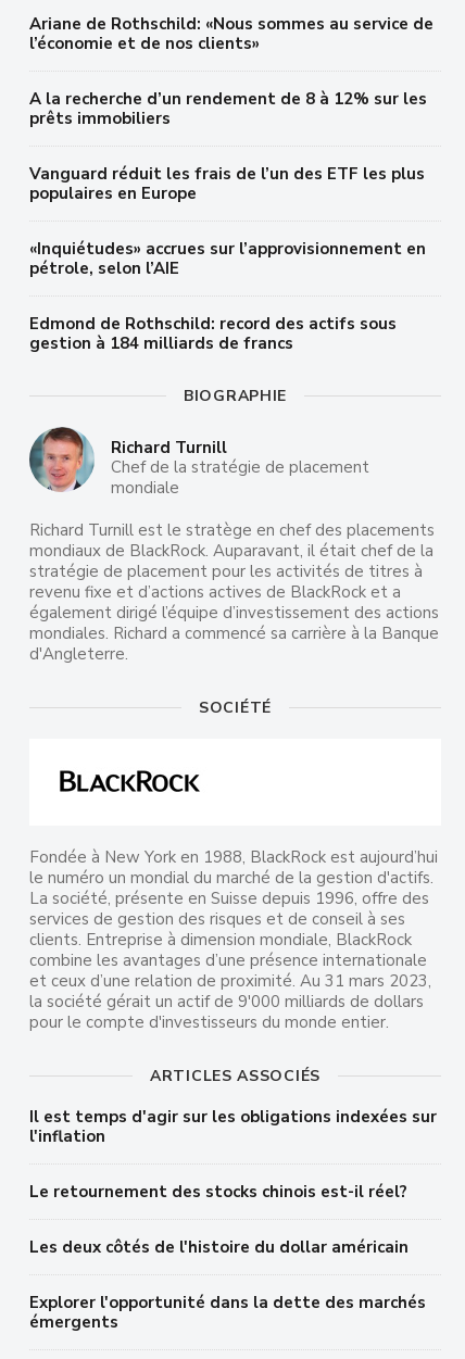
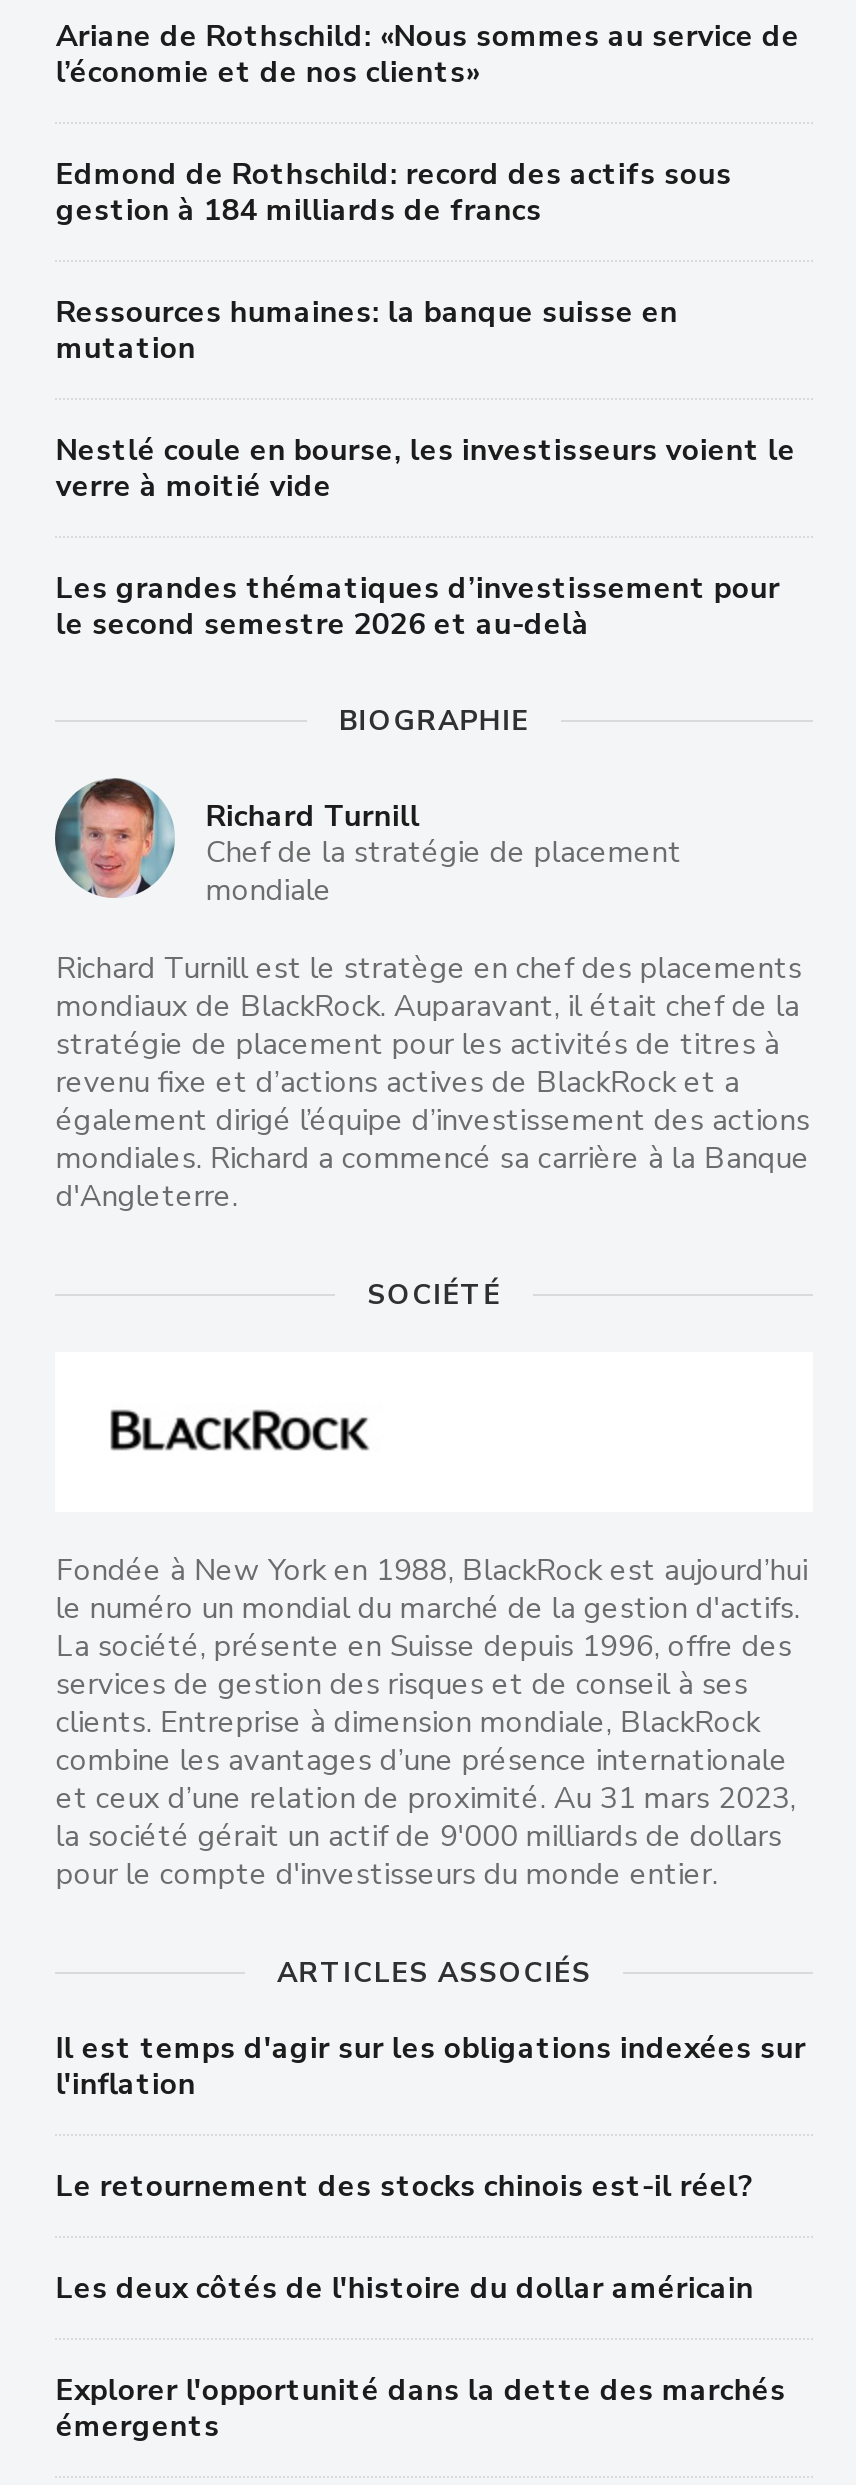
[30,88,427,279] A la recherche d’un rendement de 8 à 12% sur les | prêts immobiliers | Vanguard réduit les frais de l’un des ETF les plus | populaires en Europe | «Inquiétudes» accrues sur l’approvisionnement en | pétrole, selon l’AIE -> none
moved [30,312,397,354] -> [56,153,732,229]: Edmond de Rothschild: record des actifs sous | gestion à 184 milliards de francs
none -> [56,291,796,643] Ressources humaines: la banque suisse en | mutation | Nestlé coule en bourse, les investisseurs voient le | verre à moitié vide | Les grandes thématiques d’investissement pour | le second semestre 2026 et au-delà

